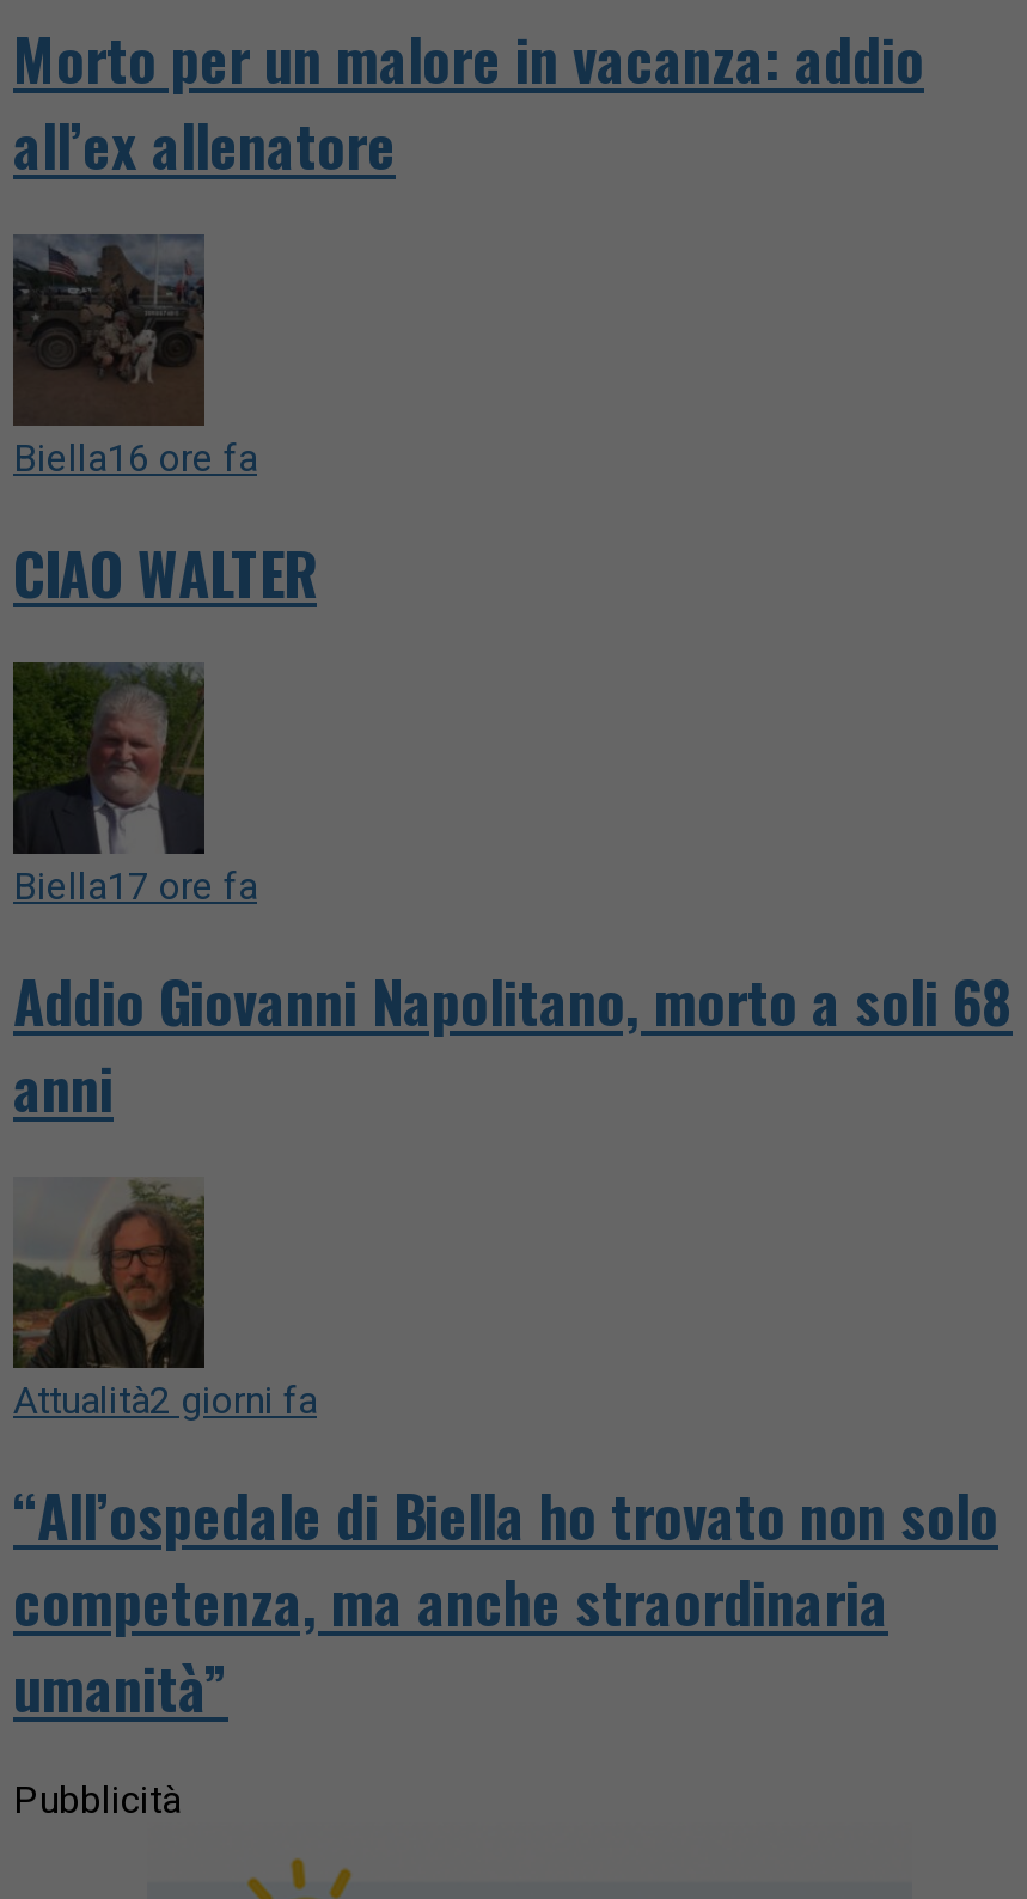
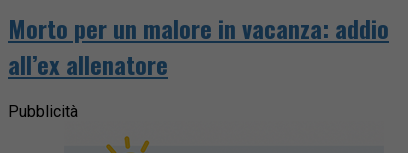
[11,233,317,615] [image] | Biella16 ore fa | CIAO WALTER -> none
[11,659,1013,1129] [image] | Biella17 ore fa | Addio Giovanni Napolitano, morto a soli 68 | anni -> none
[11,1176,998,1728] [image] | Attualità2 giorni fa | “All’ospedale di Biella ho trovato non solo | competenza, ma anche straordinaria | umanità” -> none

